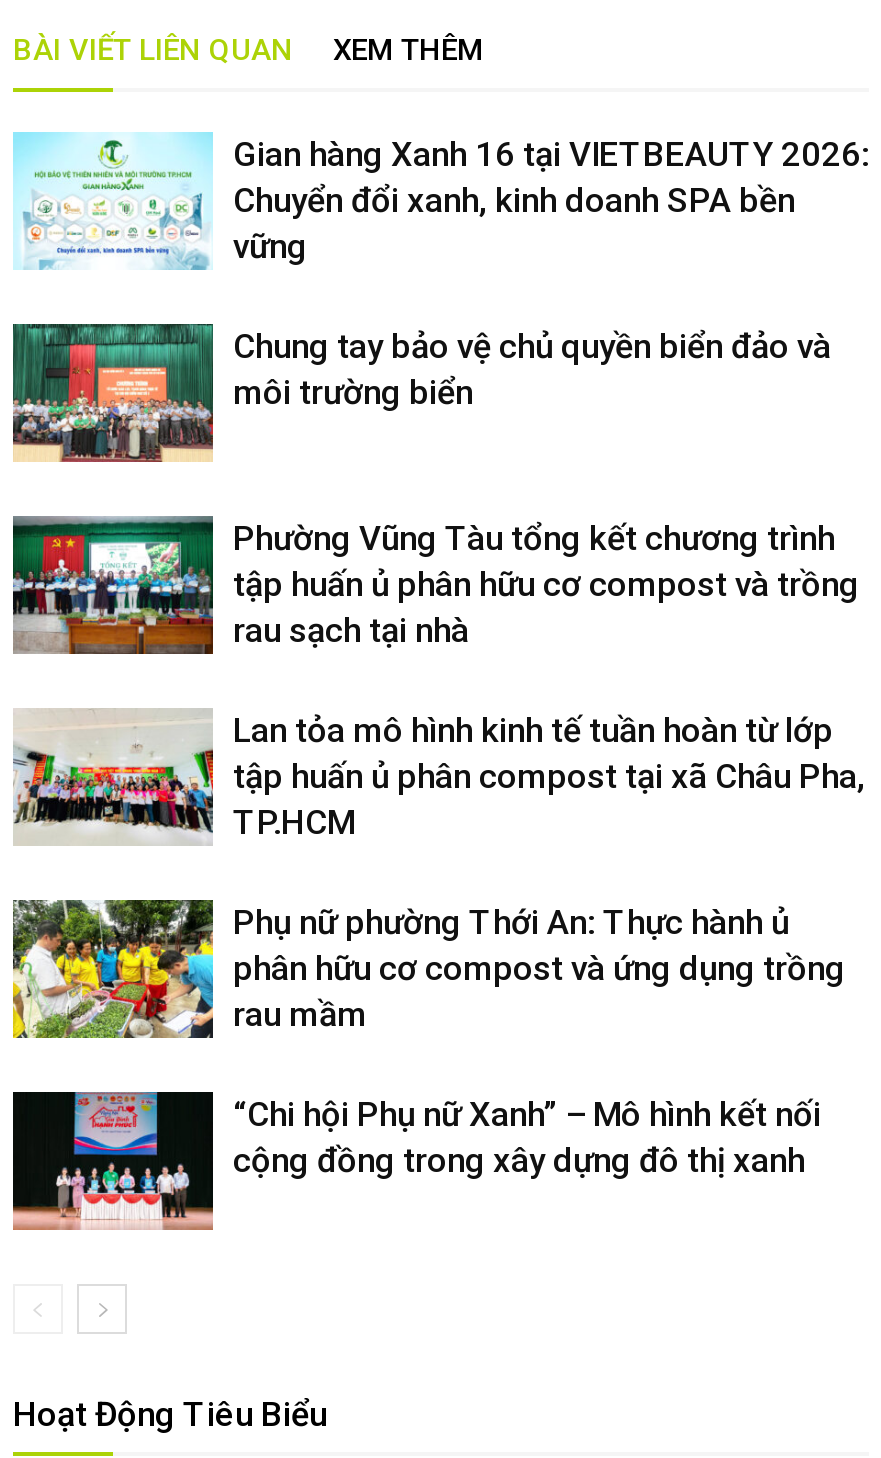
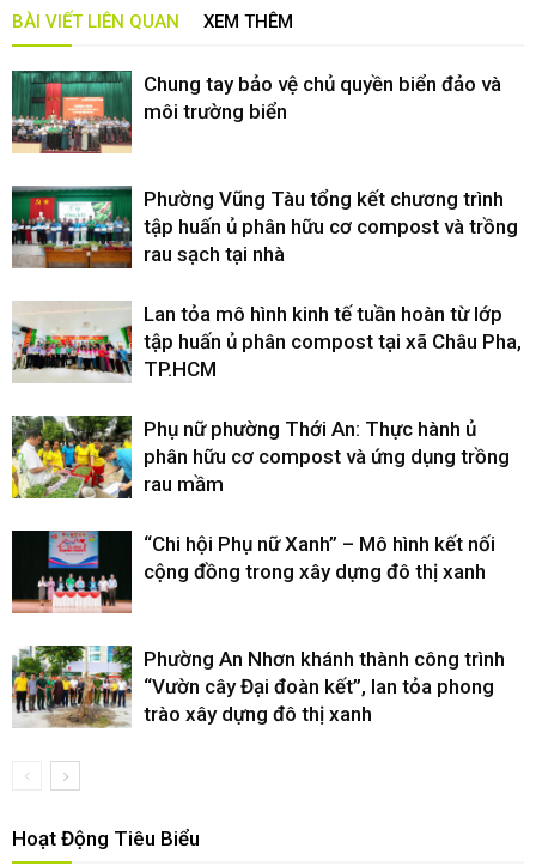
[13,132,869,272] [image] | Gian hàng Xanh 16 tại VIETBEAUTY 2026: | Chuyển đổi xanh, kinh doanh SPA bền | vững -> none
moved [9,320,865,1180] -> [10,68,522,583]: [image] | Chung tay bảo vệ chủ quyền biển đảo và | môi trường biển | ... | “Chi hội Phụ nữ Xanh” – Mô hình kết nối | cộng đồng trong xây dựng đô thị xanh
none -> [11,644,505,728] [image] | Phường An Nhơn khánh thành công trình | “Vườn cây Đại đoàn kết”, lan tỏa phong | trào xây dựng đô thị xanh

